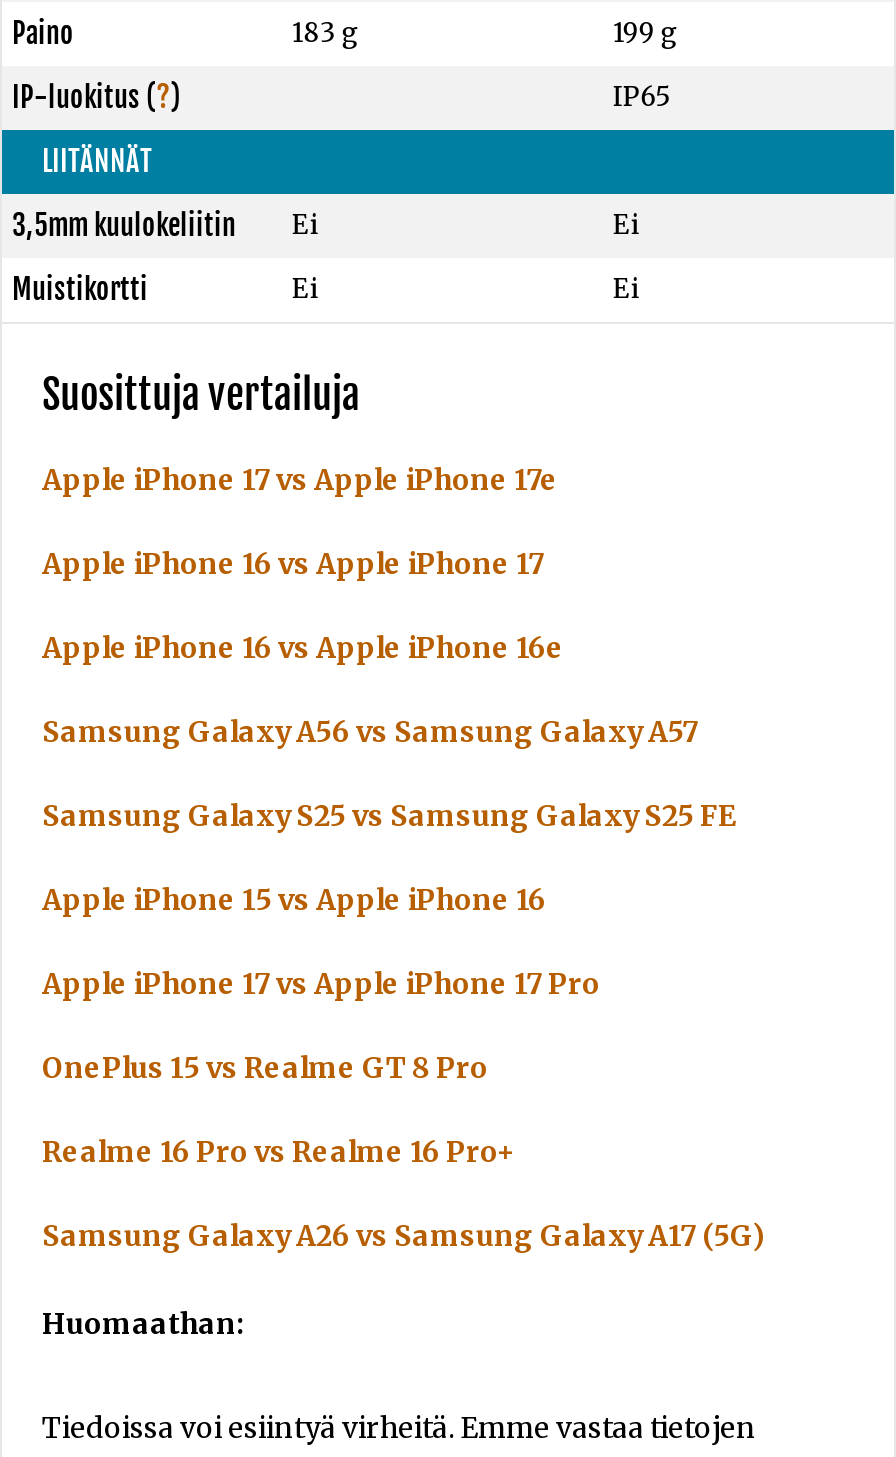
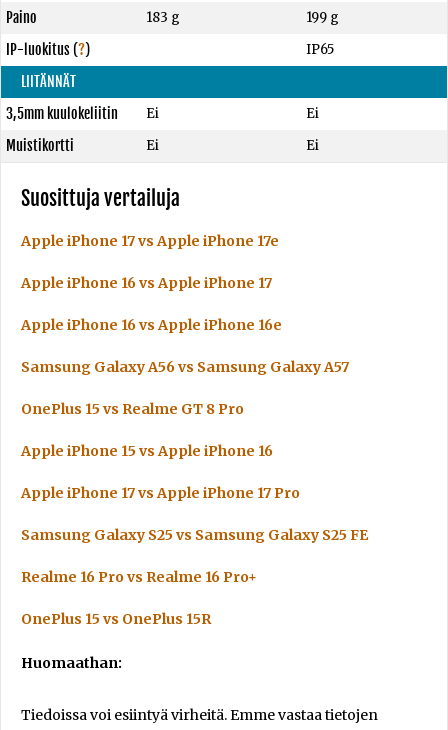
moved [42,798,736,834] -> [21,526,368,544]: Samsung Galaxy S25 vs Samsung Galaxy S25 FE
moved [42,1050,488,1086] -> [21,400,244,418]: OnePlus 15 vs Realme GT 8 Pro
[42,1218,766,1254] Samsung Galaxy A26 vs Samsung Galaxy A17 (5G) -> [21,610,211,628] OnePlus 15 vs OnePlus 15R

